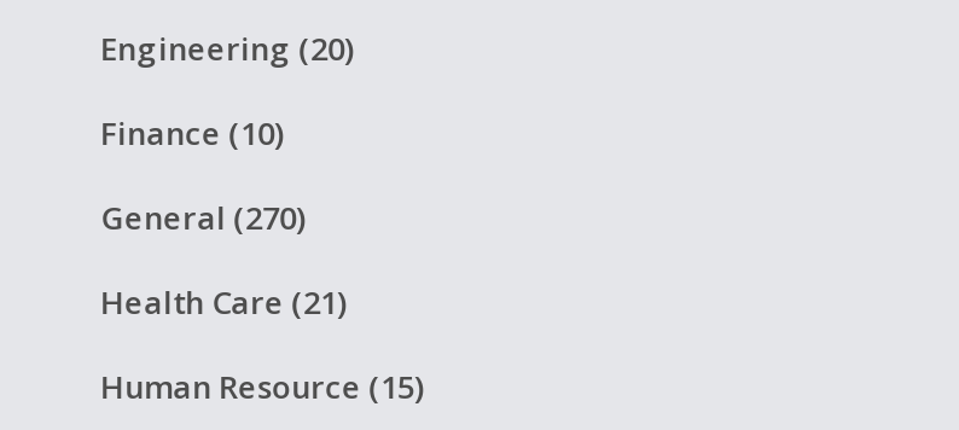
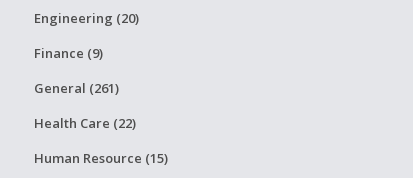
[100,111,284,155] Finance (10) -> [34,44,103,62] Finance (9)
[100,196,306,239] General (270) -> [34,79,119,97] General (261)
[100,280,347,324] Health Care (21) -> [34,114,136,132] Health Care (22)

